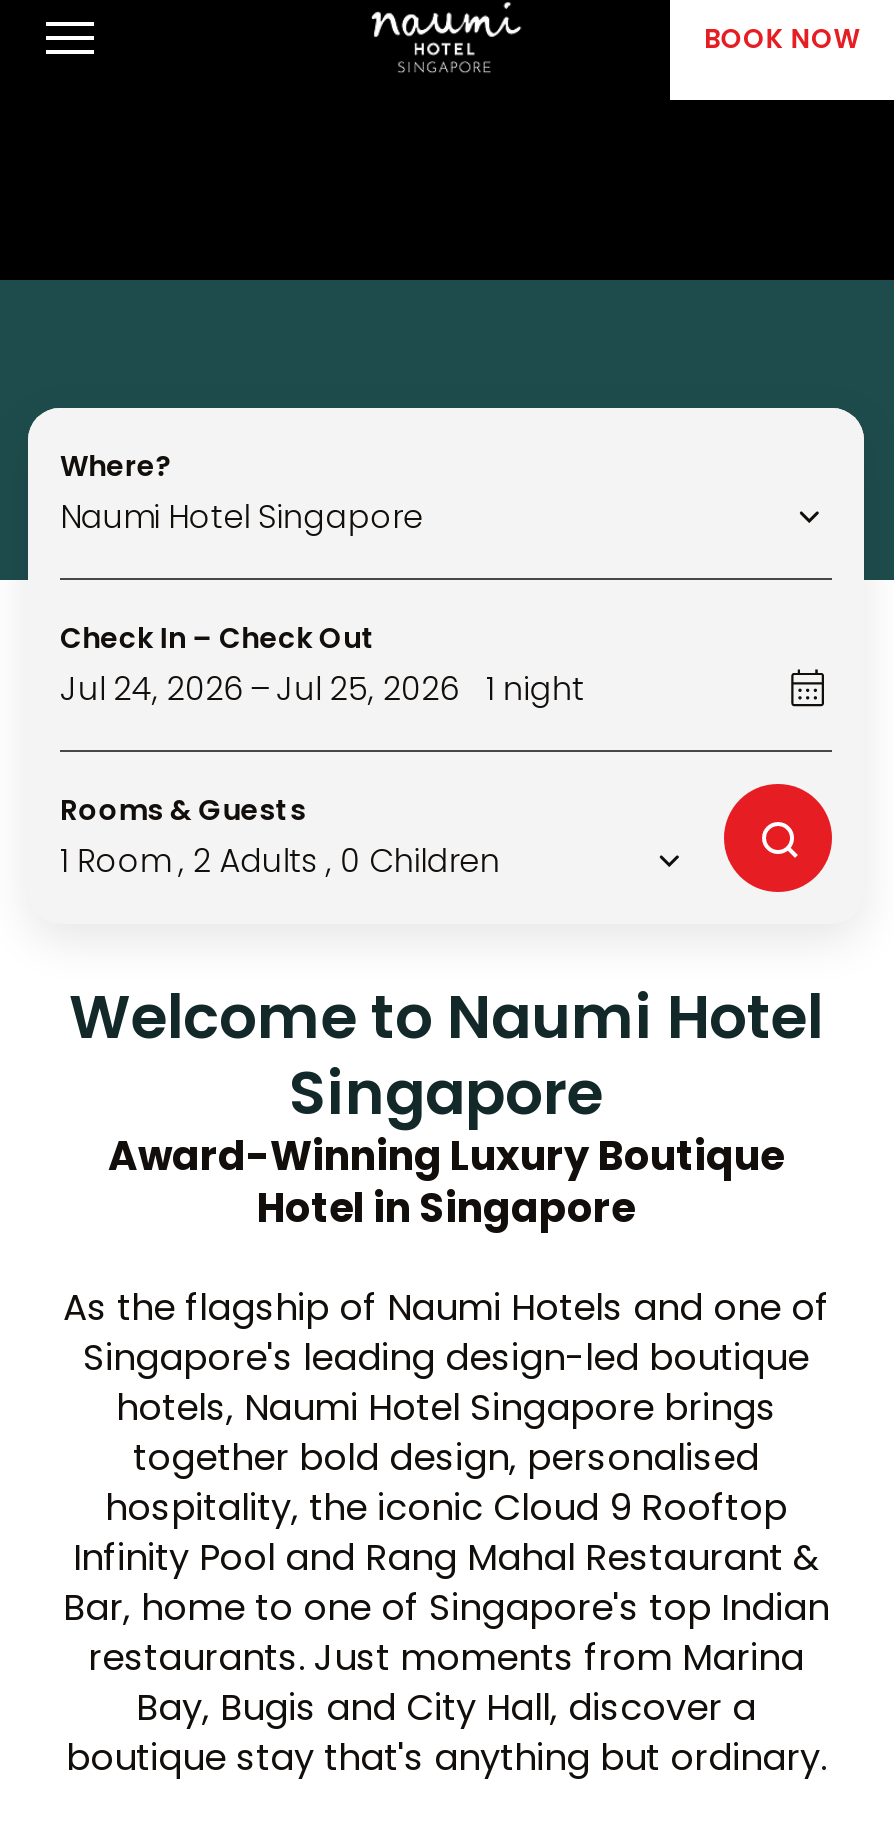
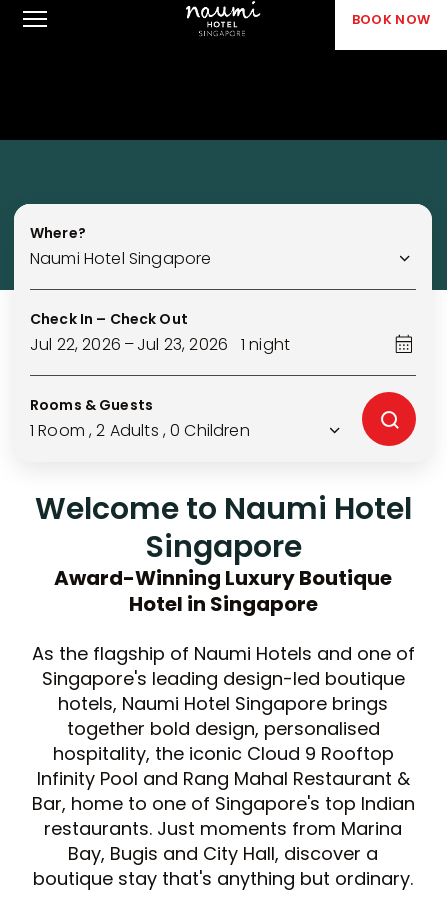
[60,666,584,718] Jul 24, 2026 – Jul 25, 2026 1 night -> [30,333,290,359] Jul 22, 2026 – Jul 23, 2026 1 night

